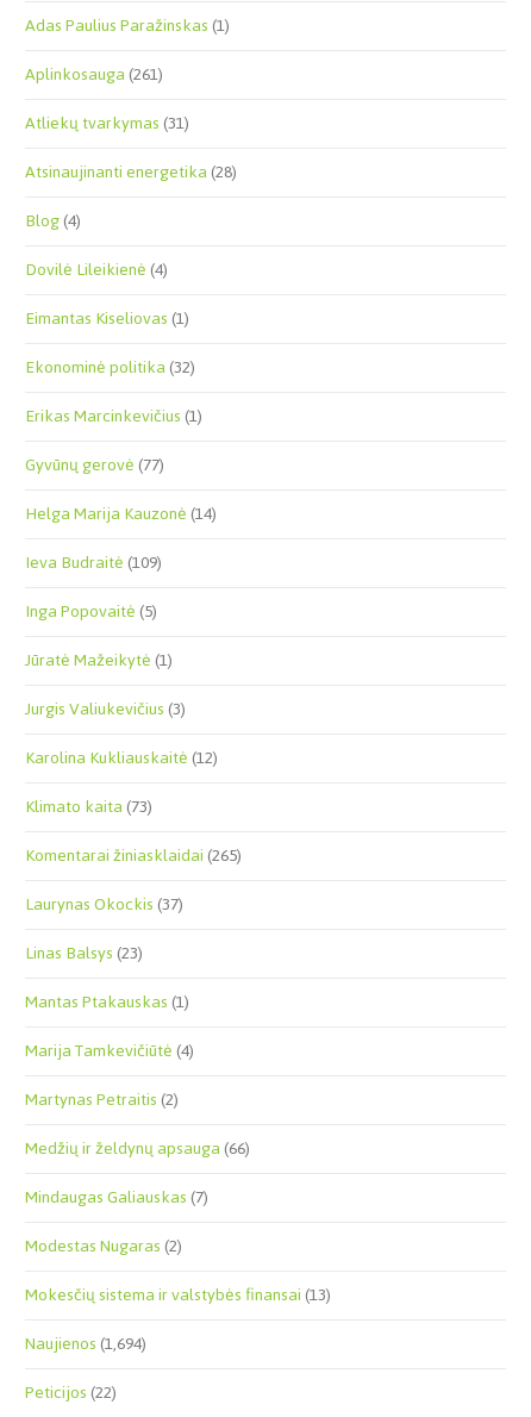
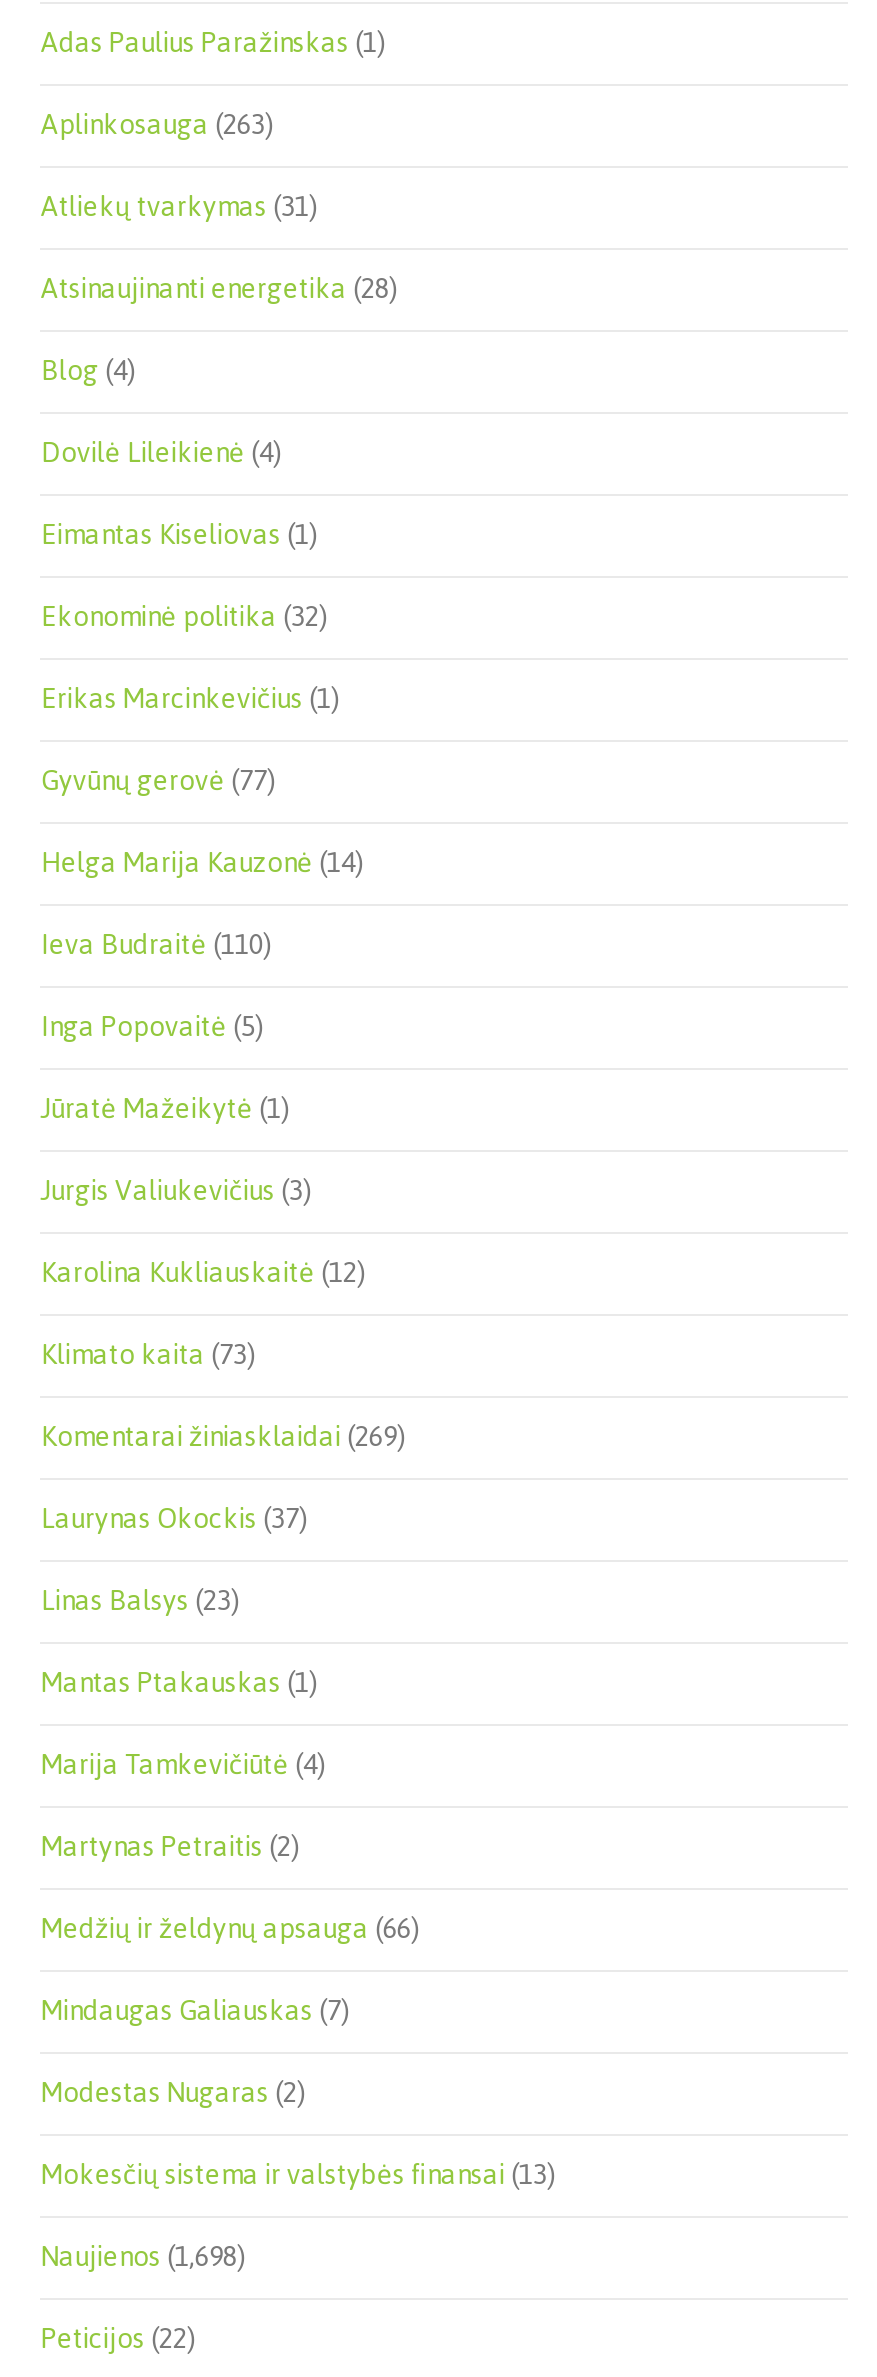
[25,58,164,90] Aplinkosauga (261) -> [41,98,273,152] Aplinkosauga (263)
[25,547,162,579] Ieva Budraitė (109) -> [41,918,271,972] Ieva Budraitė (110)
[25,839,242,872] Komentarai žiniasklaidai (265) -> [41,1410,405,1464] Komentarai žiniasklaidai (269)
[25,1328,147,1360] Naujienos (1,694) -> [41,2230,245,2284] Naujienos (1,698)

